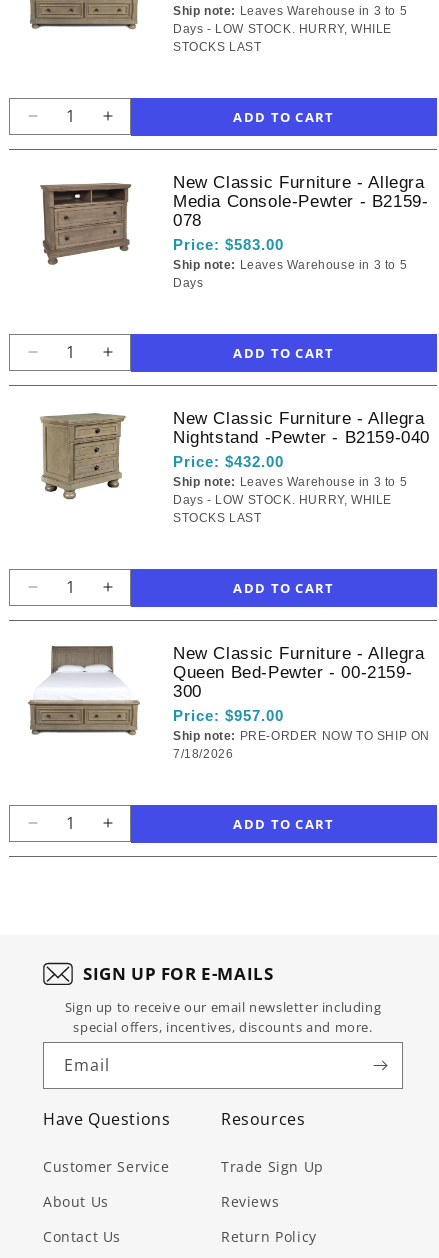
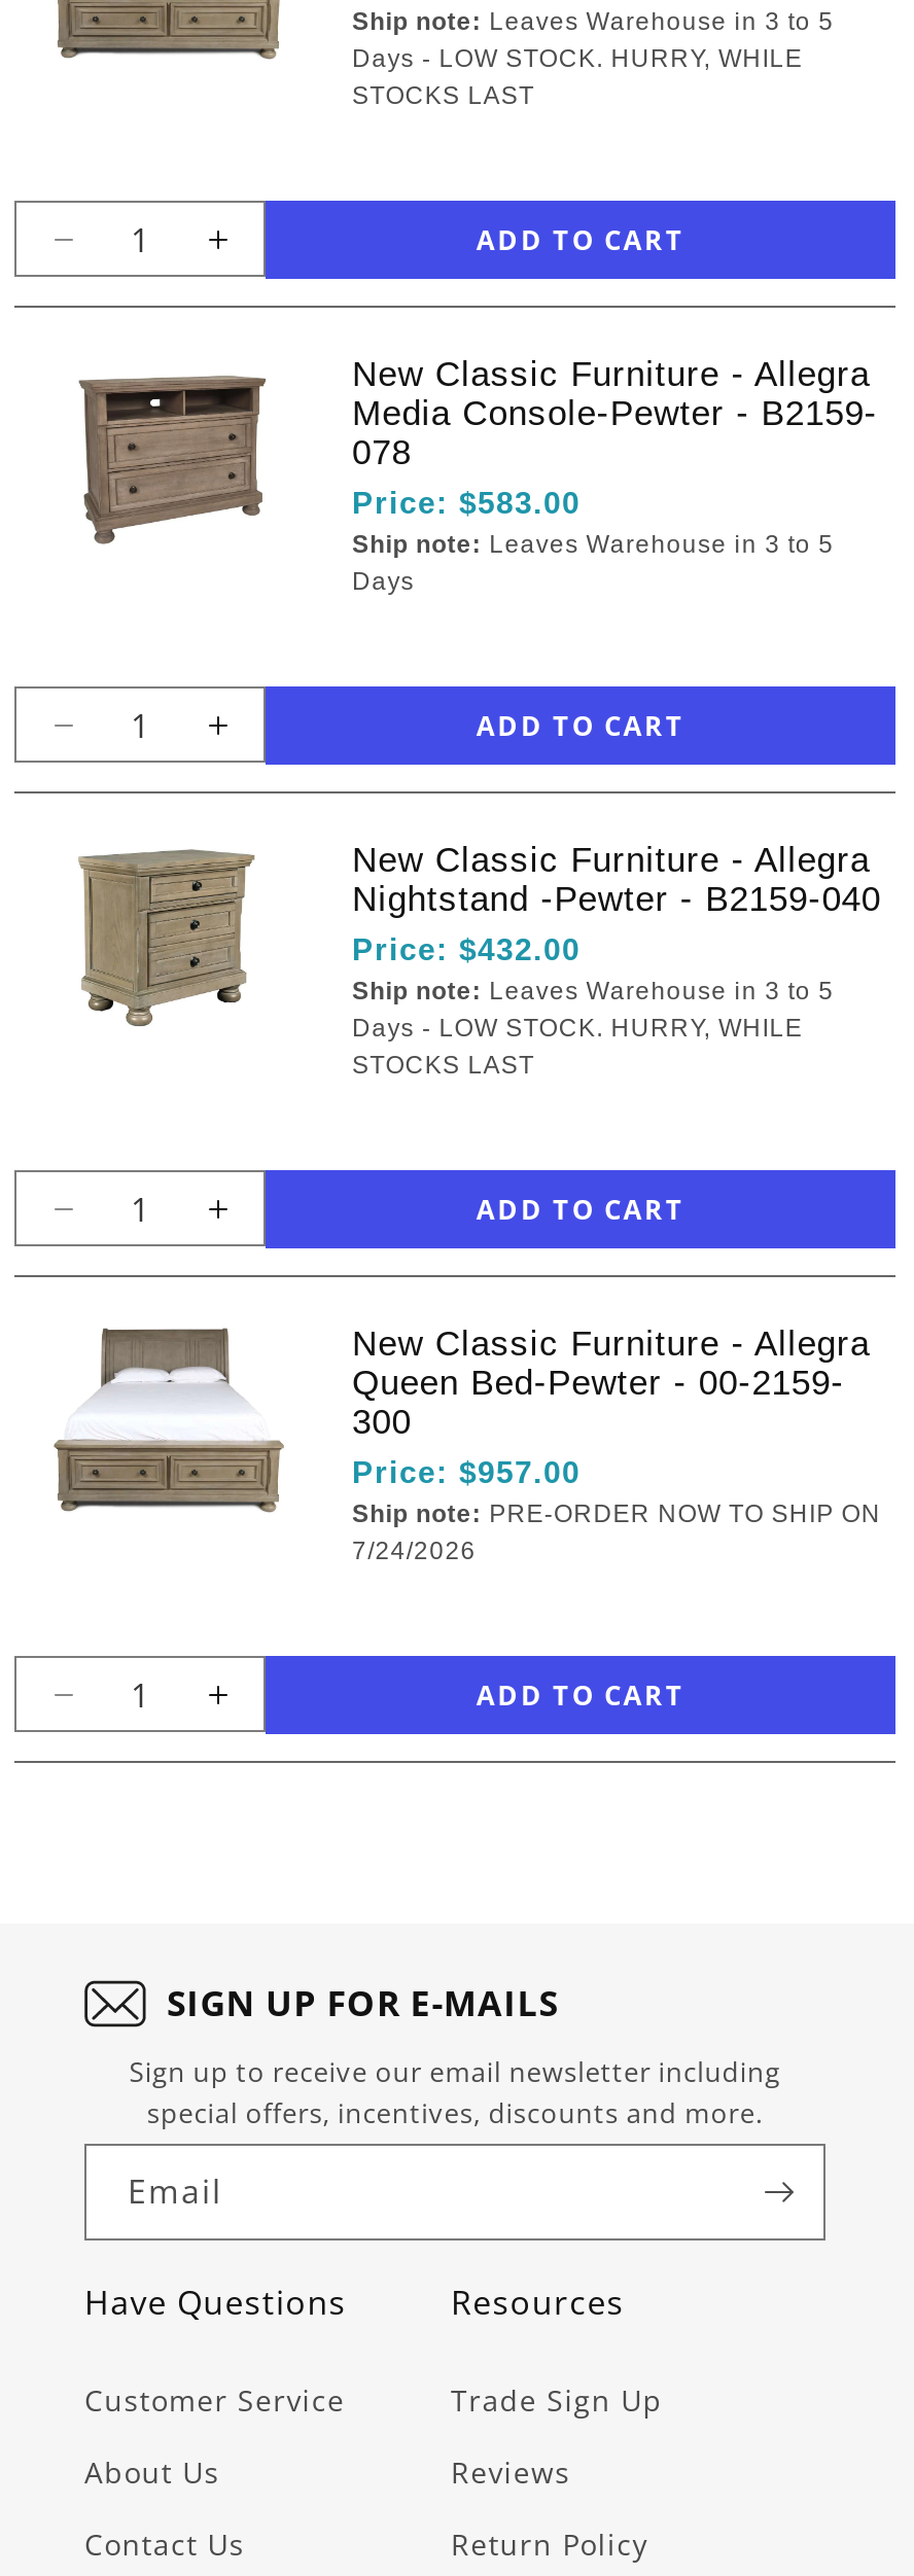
[173,747,233,761] 7/18/2026 -> [352,1537,476,1566] 7/24/2026

